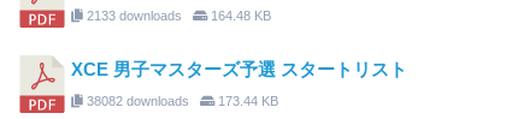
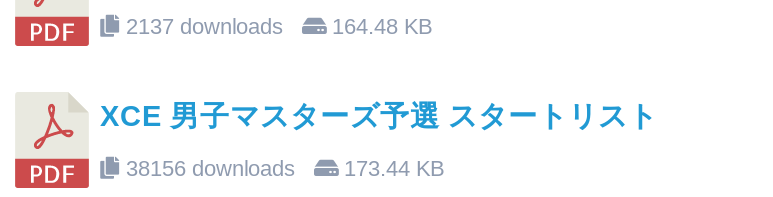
[83,8,271,22] 2133 downloads 164.48 KB -> [120,13,432,37] 2137 downloads 164.48 KB
[83,93,278,108] 38082 downloads 173.44 KB -> [120,155,444,179] 38156 downloads 173.44 KB

